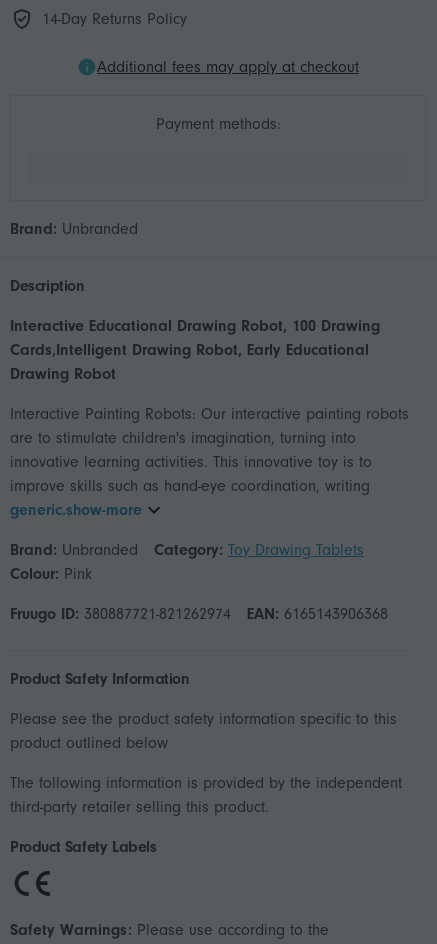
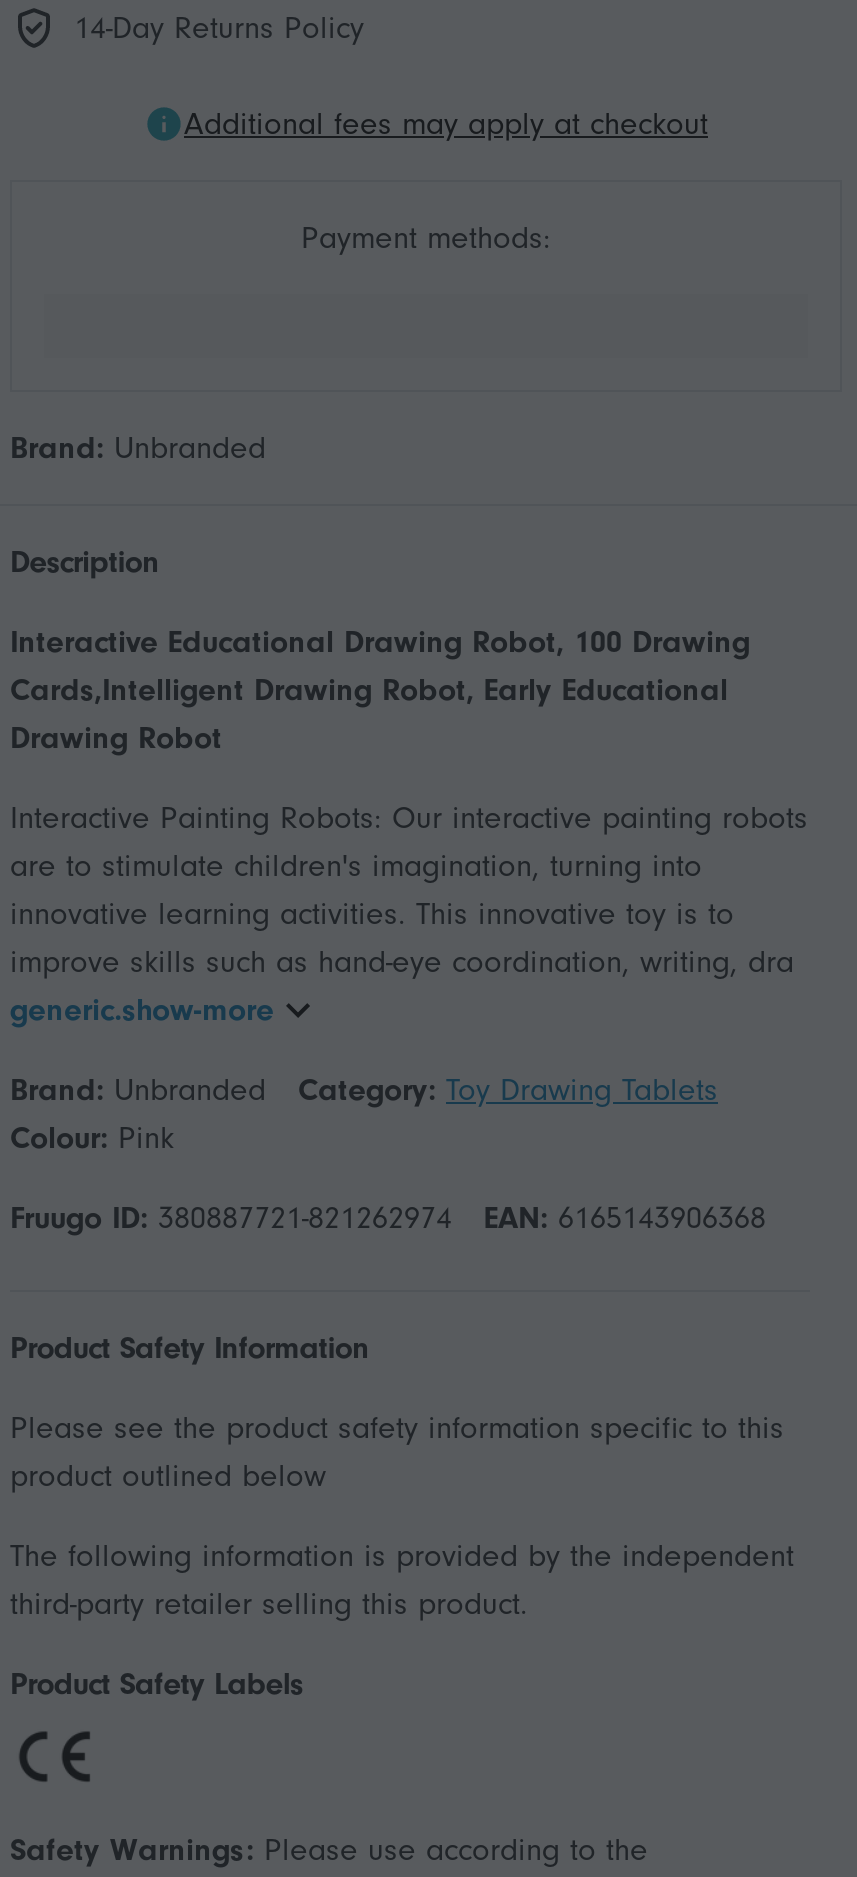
[10,477,370,495] improve skills such as hand-eye coordination, writing -> [10,944,794,980] improve skills such as hand-eye coordination, writing, dra

